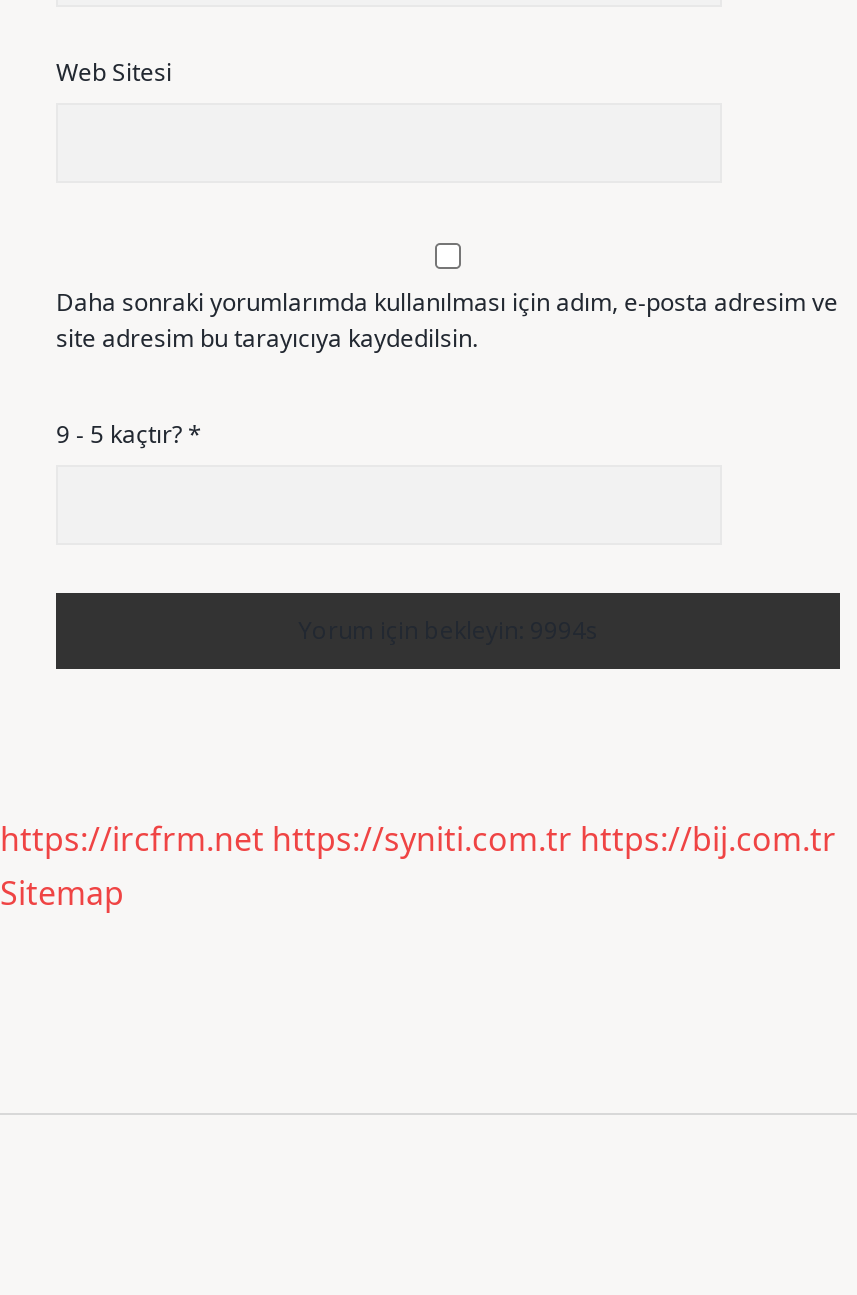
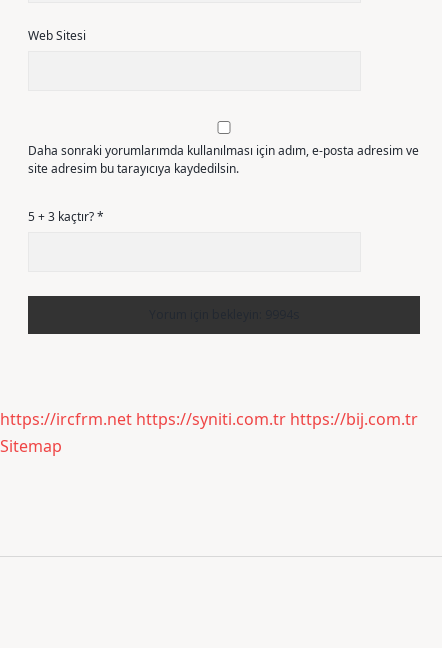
[56,417,202,451] 9 - 5 kaçtır? * -> [28,208,104,225] 5 + 3 kaçtır? *

